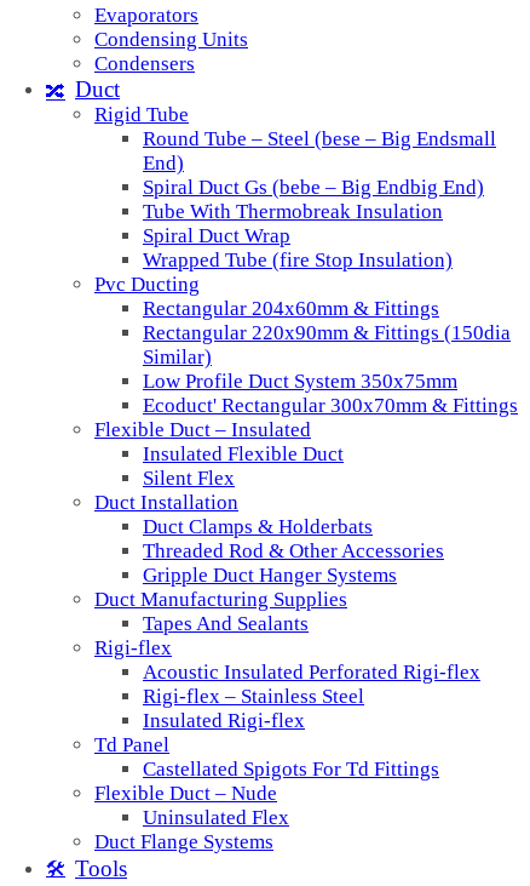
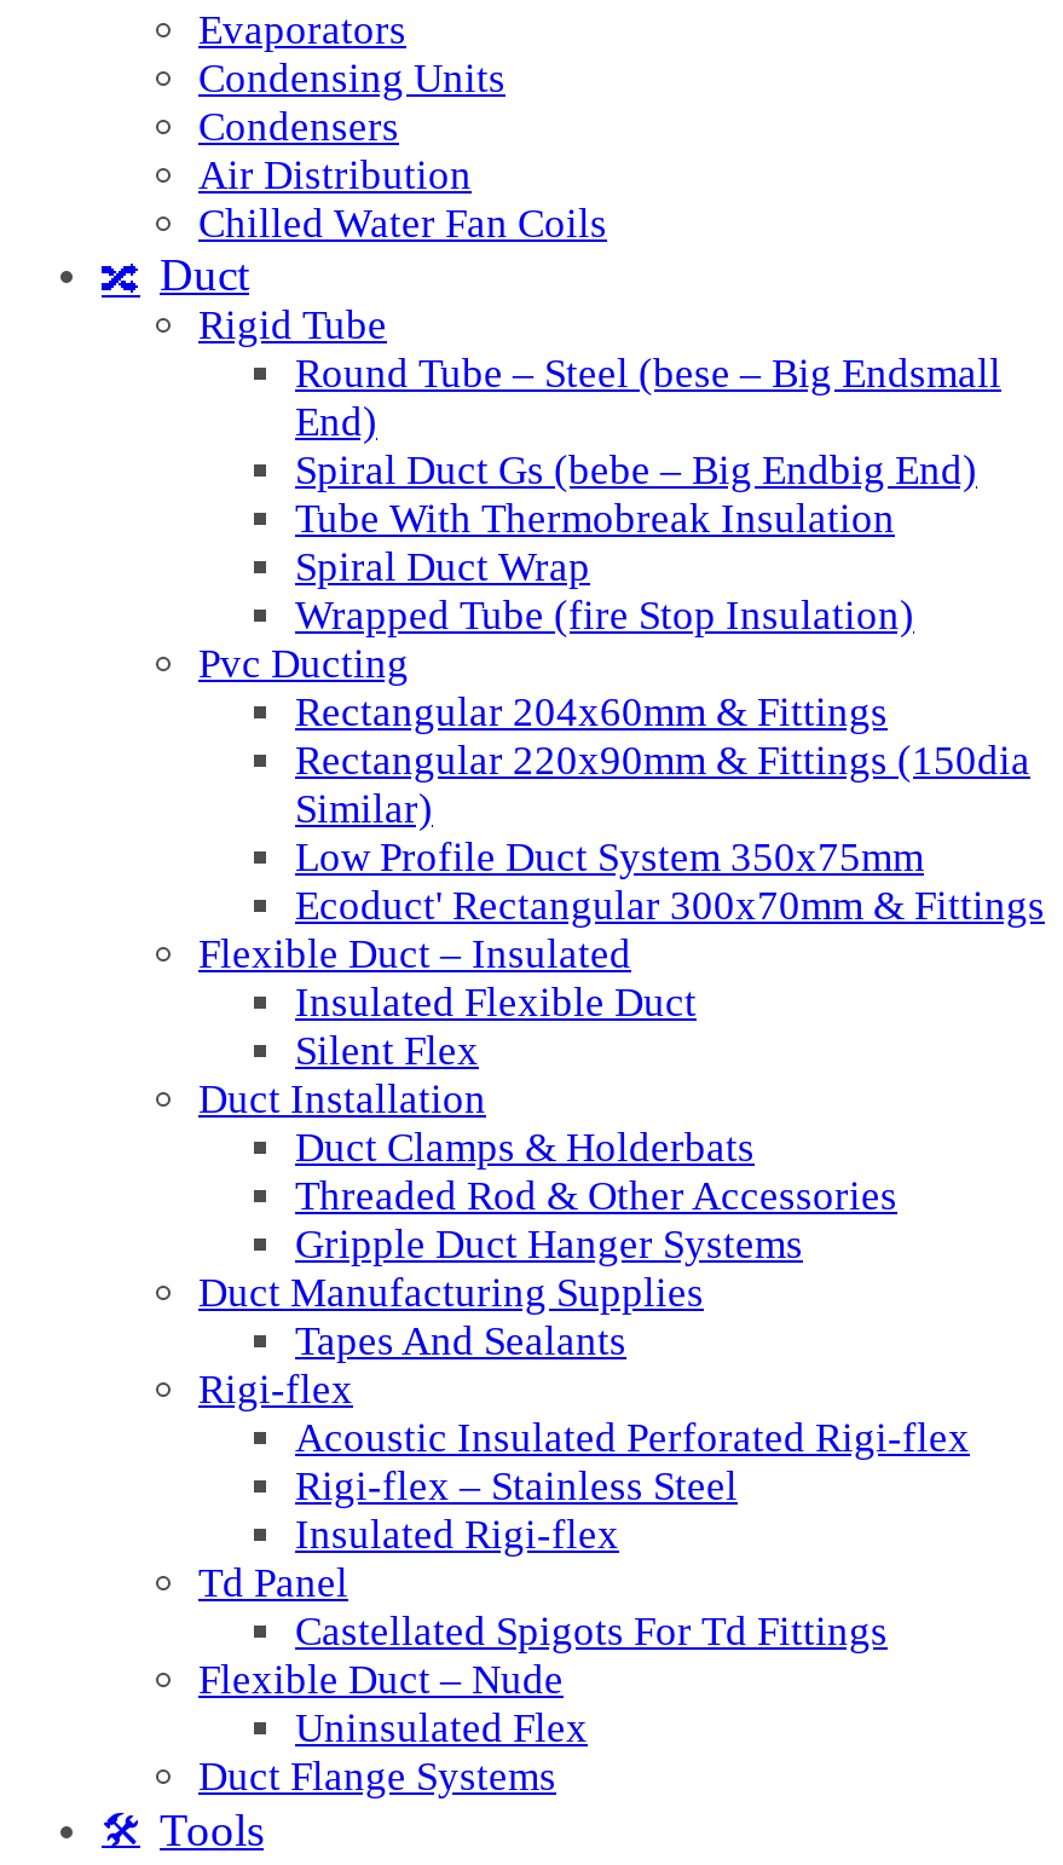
none -> [198,154,607,248] Air Distribution | Chilled Water Fan Coils

